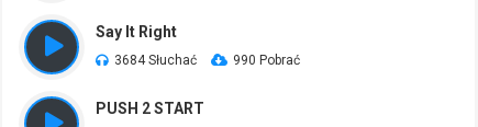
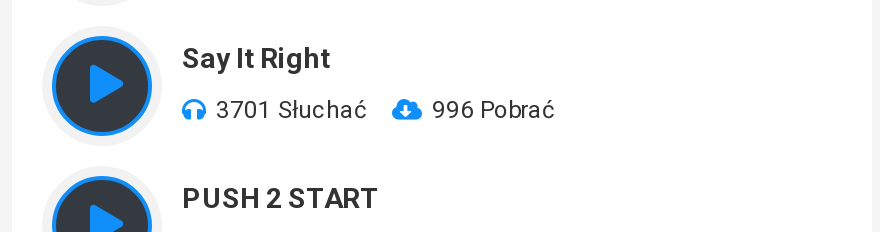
[114,53,197,68] 3684 Słuchać -> [216,96,366,124] 3701 Słuchać
[233,53,300,68] 990 Pobrać -> [432,96,554,124] 996 Pobrać

